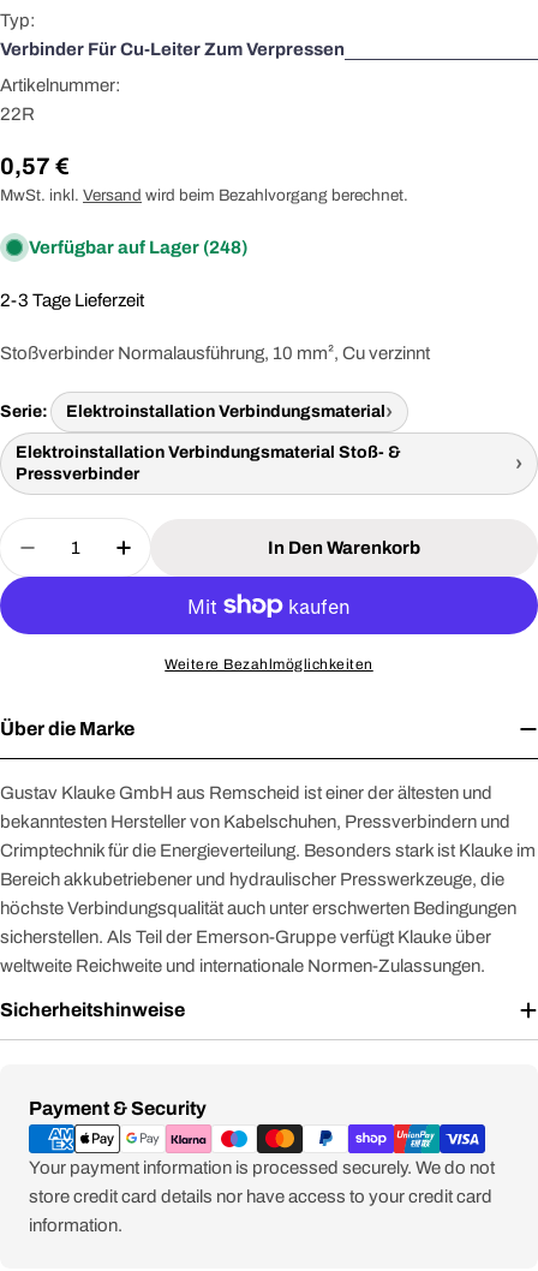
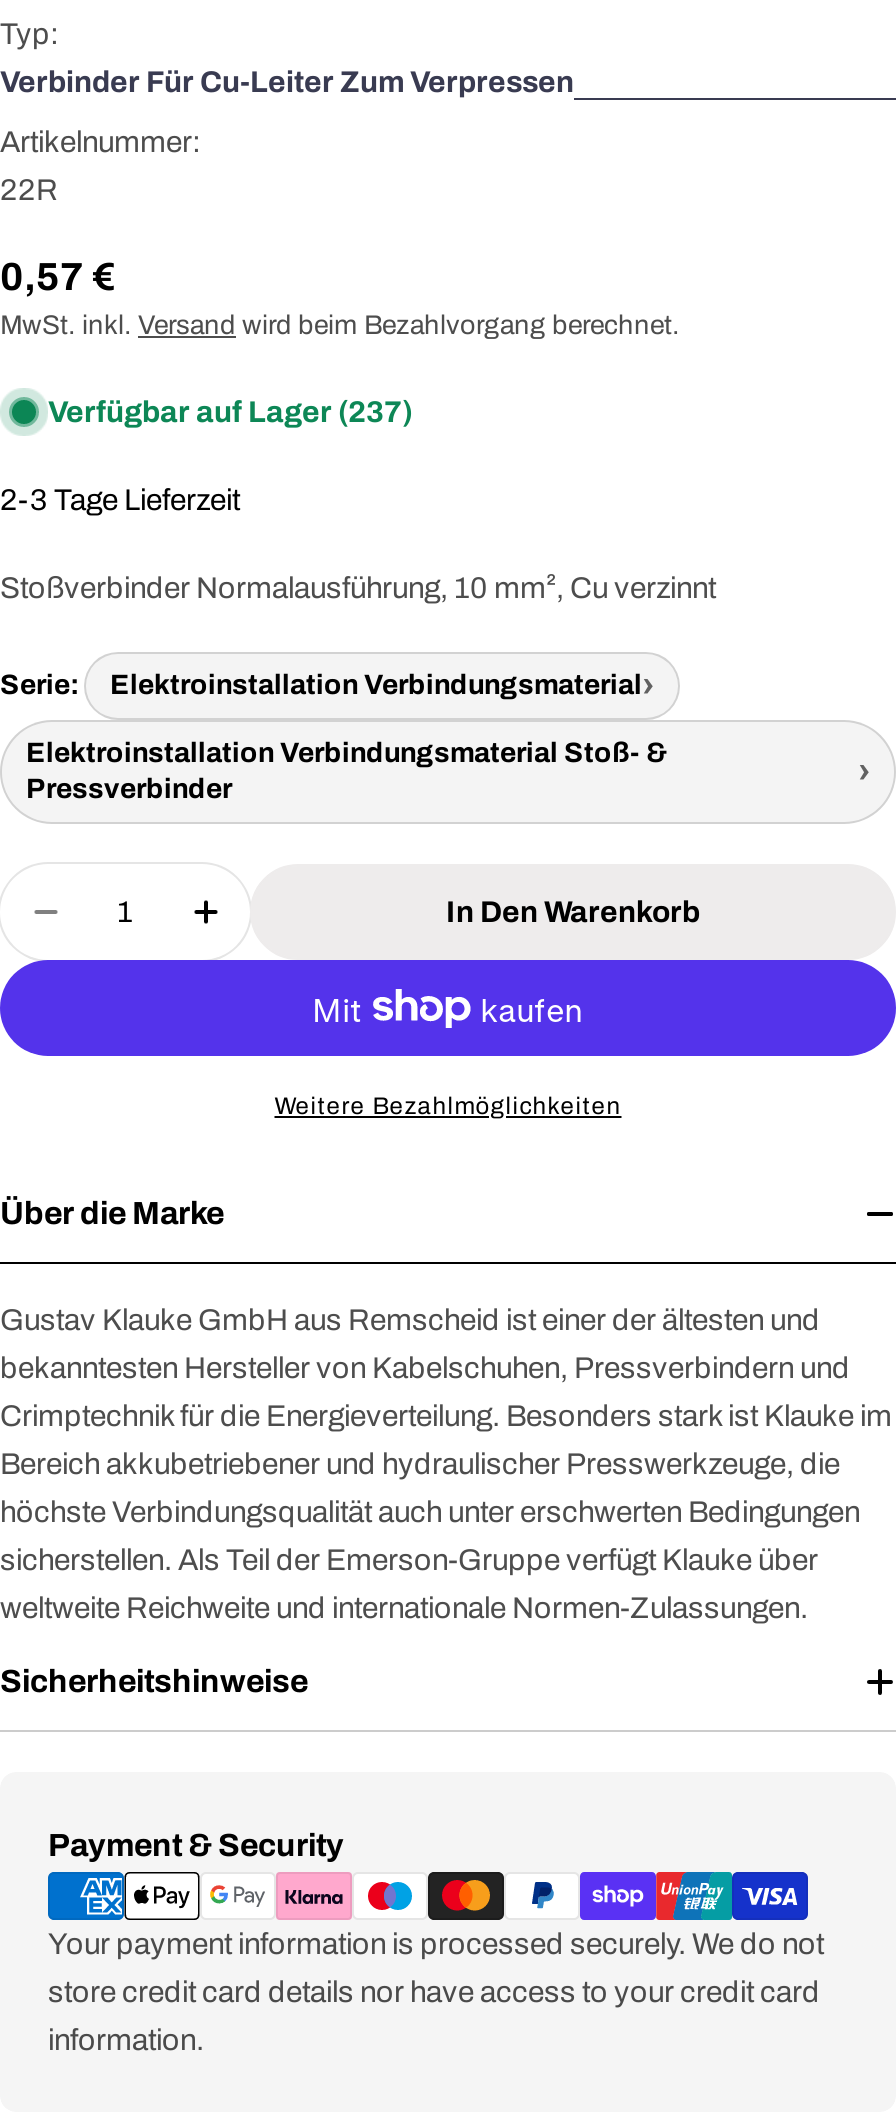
[29,238,247,257] Verfügbar auf Lager (248) -> [48,396,412,428] Verfügbar auf Lager (237)

